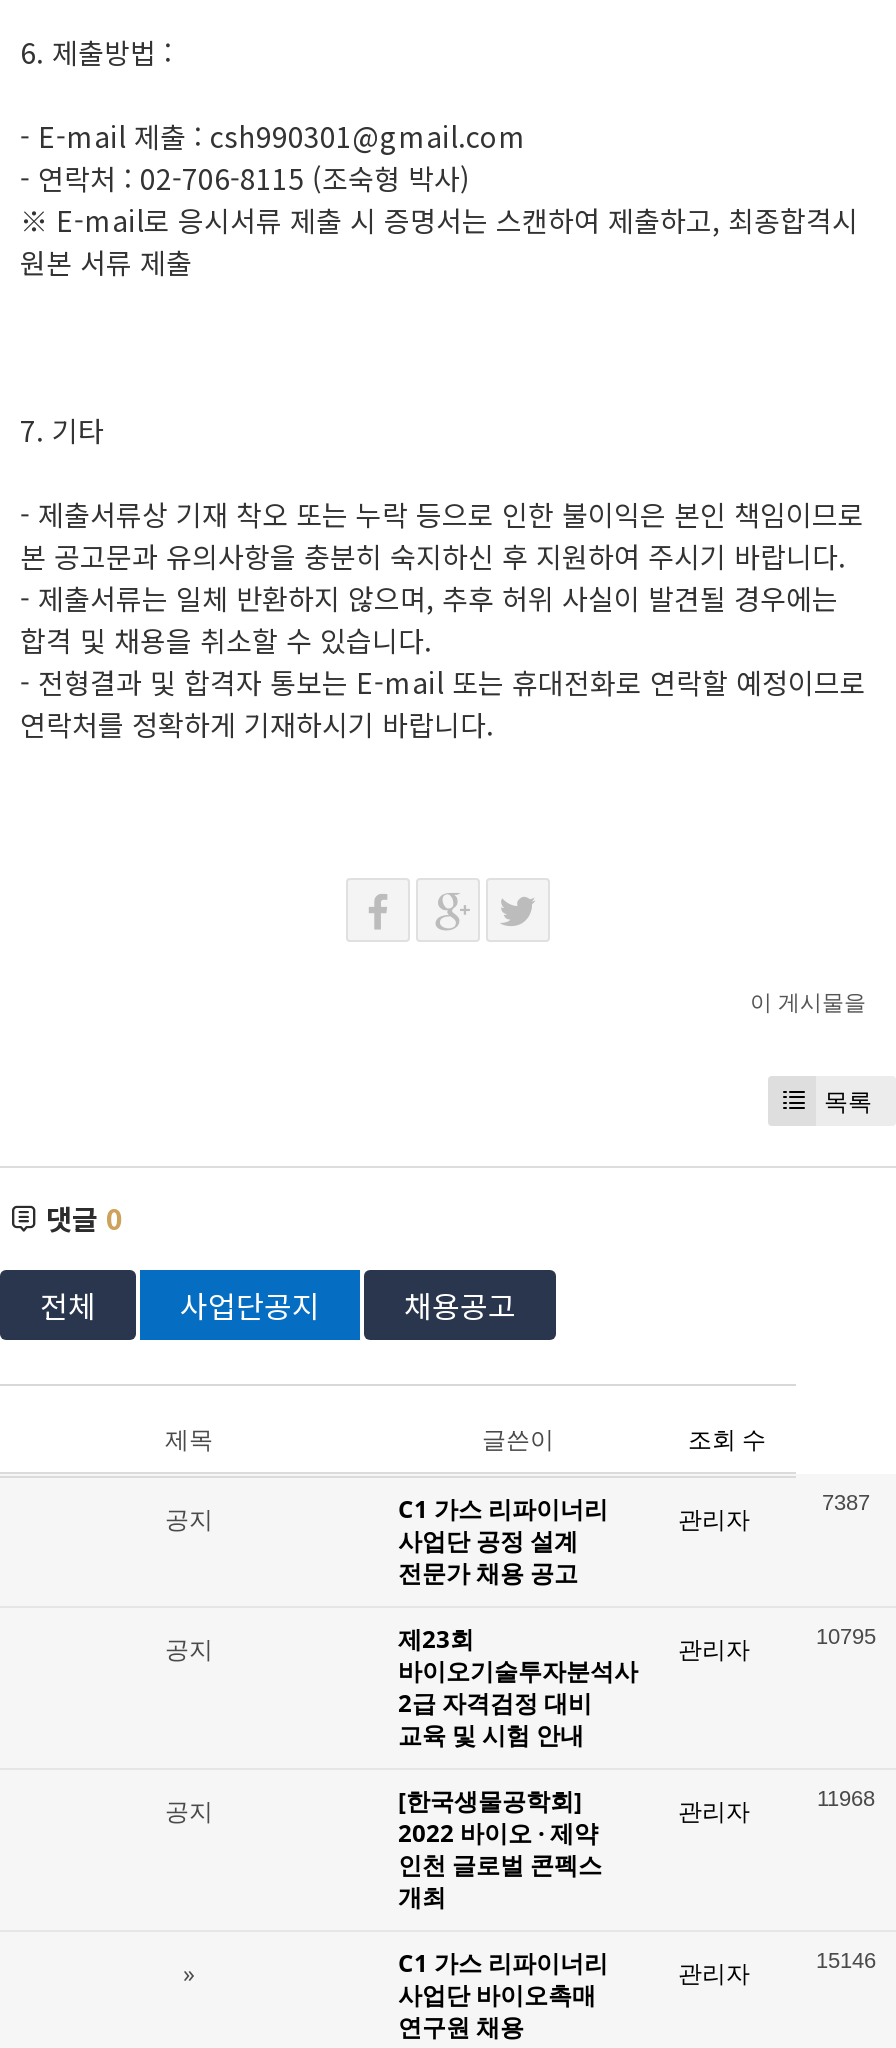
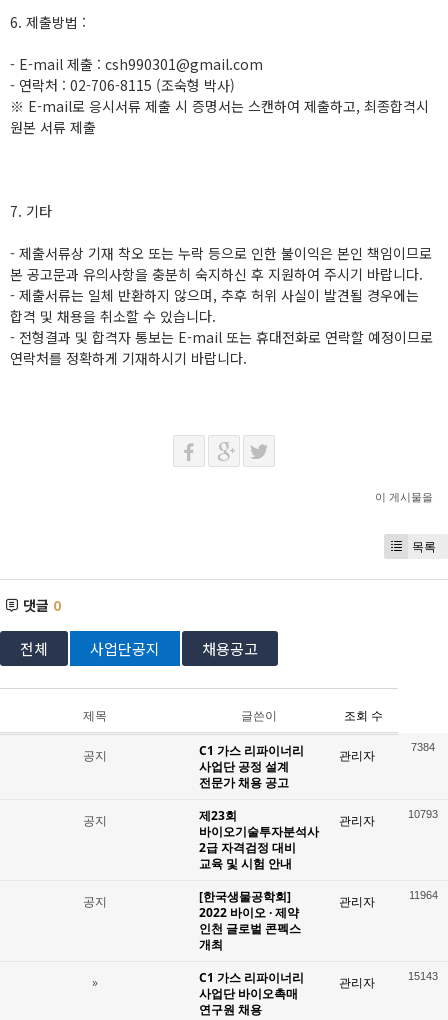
[822,1491,870,1515] 7387 -> [411,741,435,753] 7384
[816,1625,876,1649] 10795 -> [408,808,438,820] 10793
[817,1787,875,1811] 11968 -> [408,889,437,901] 11964
[816,1949,876,1973] 15146 -> [408,970,438,982] 15143

